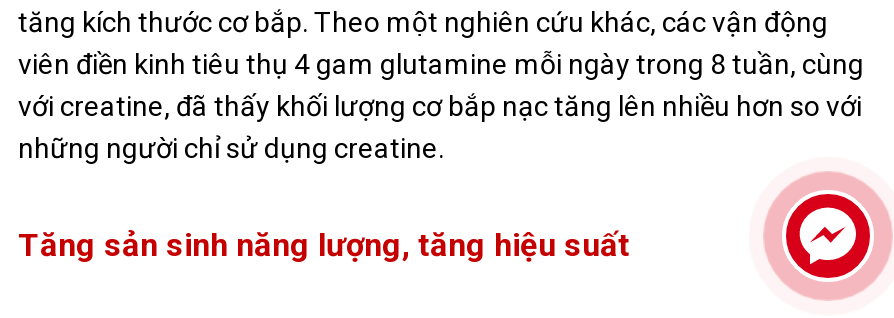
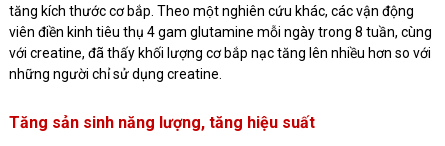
[762,170,888,302] [image] -> none

